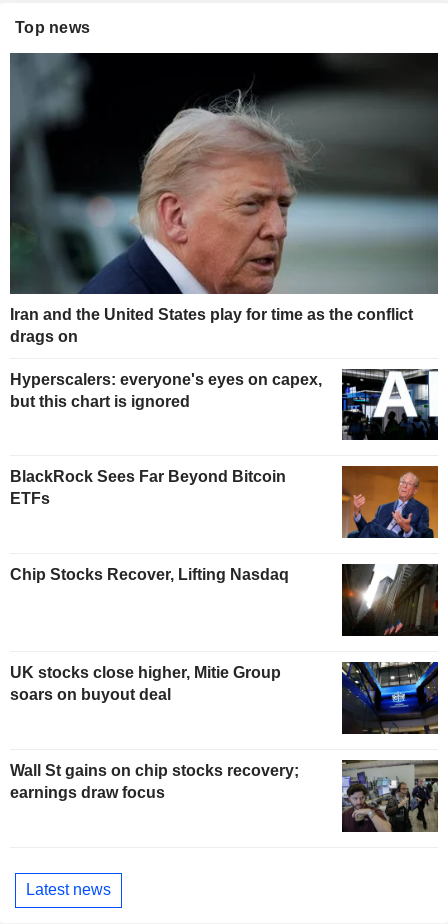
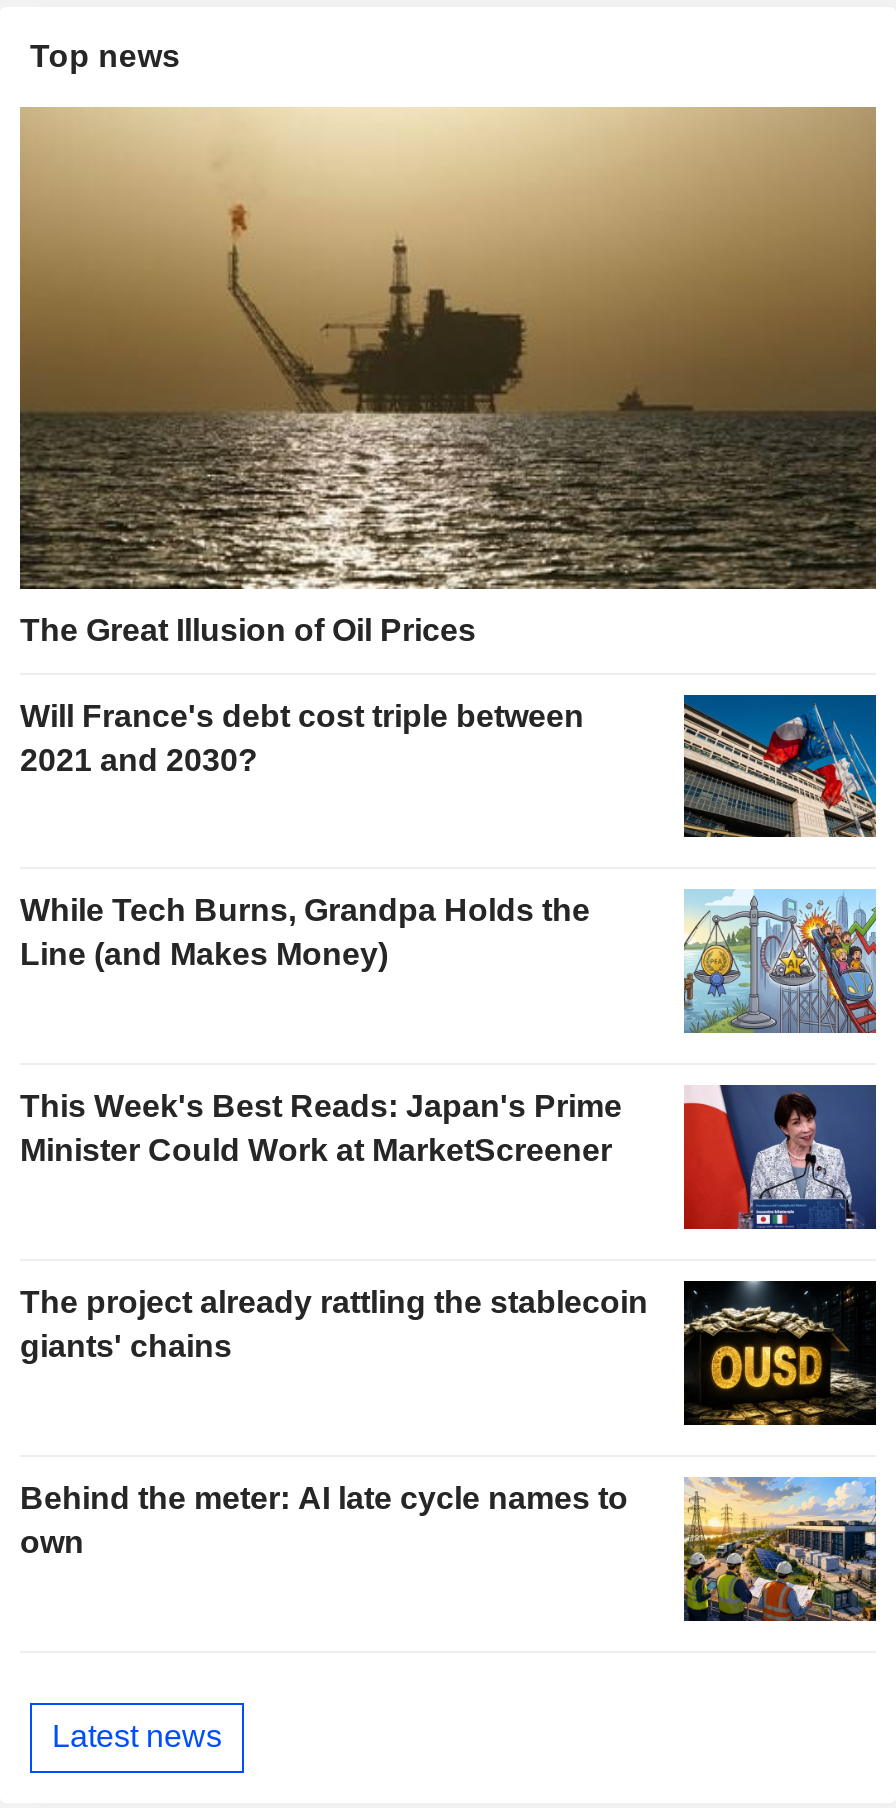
[9,52,439,345] [image] | Iran and the United States play for time as the conflict | drags on -> [18,105,878,646] [image] | The Great Illusion of Oil Prices
[10,371,322,410] Hyperscalers: everyone's eyes on capex, | but this chart is ignored -> [20,698,584,776] Will France's debt cost triple between | 2021 and 2030?
[342,368,439,441] [image] -> [682,693,878,839] [image]
[10,468,286,507] BlackRock Sees Far Beyond Bitcoin | ETFs -> [20,894,590,972] While Tech Burns, Grandpa Holds the | Line (and Makes Money)
[341,465,439,539] [image] -> [682,889,878,1035] [image]
[10,566,289,583] Chip Stocks Recover, Lifting Nasdaq -> [20,1090,622,1168] This Week's Best Reads: Japan's Prime | Minister Could Work at MarketScreener
[341,563,439,637] [image] -> [682,1083,878,1231] [image]
[10,664,281,703] UK stocks close higher, Mitie Group | soars on buyout deal -> [20,1285,648,1363] The project already rattling the stablecoin | giants' chains
[341,661,439,735] [image] -> [682,1279,878,1427] [image]
[10,762,299,801] Wall St gains on chip stocks recovery; | earnings draw focus -> [20,1481,628,1559] Behind the meter: AI late cycle names to | own
[341,759,438,832] [image] -> [684,1475,878,1623] [image]

